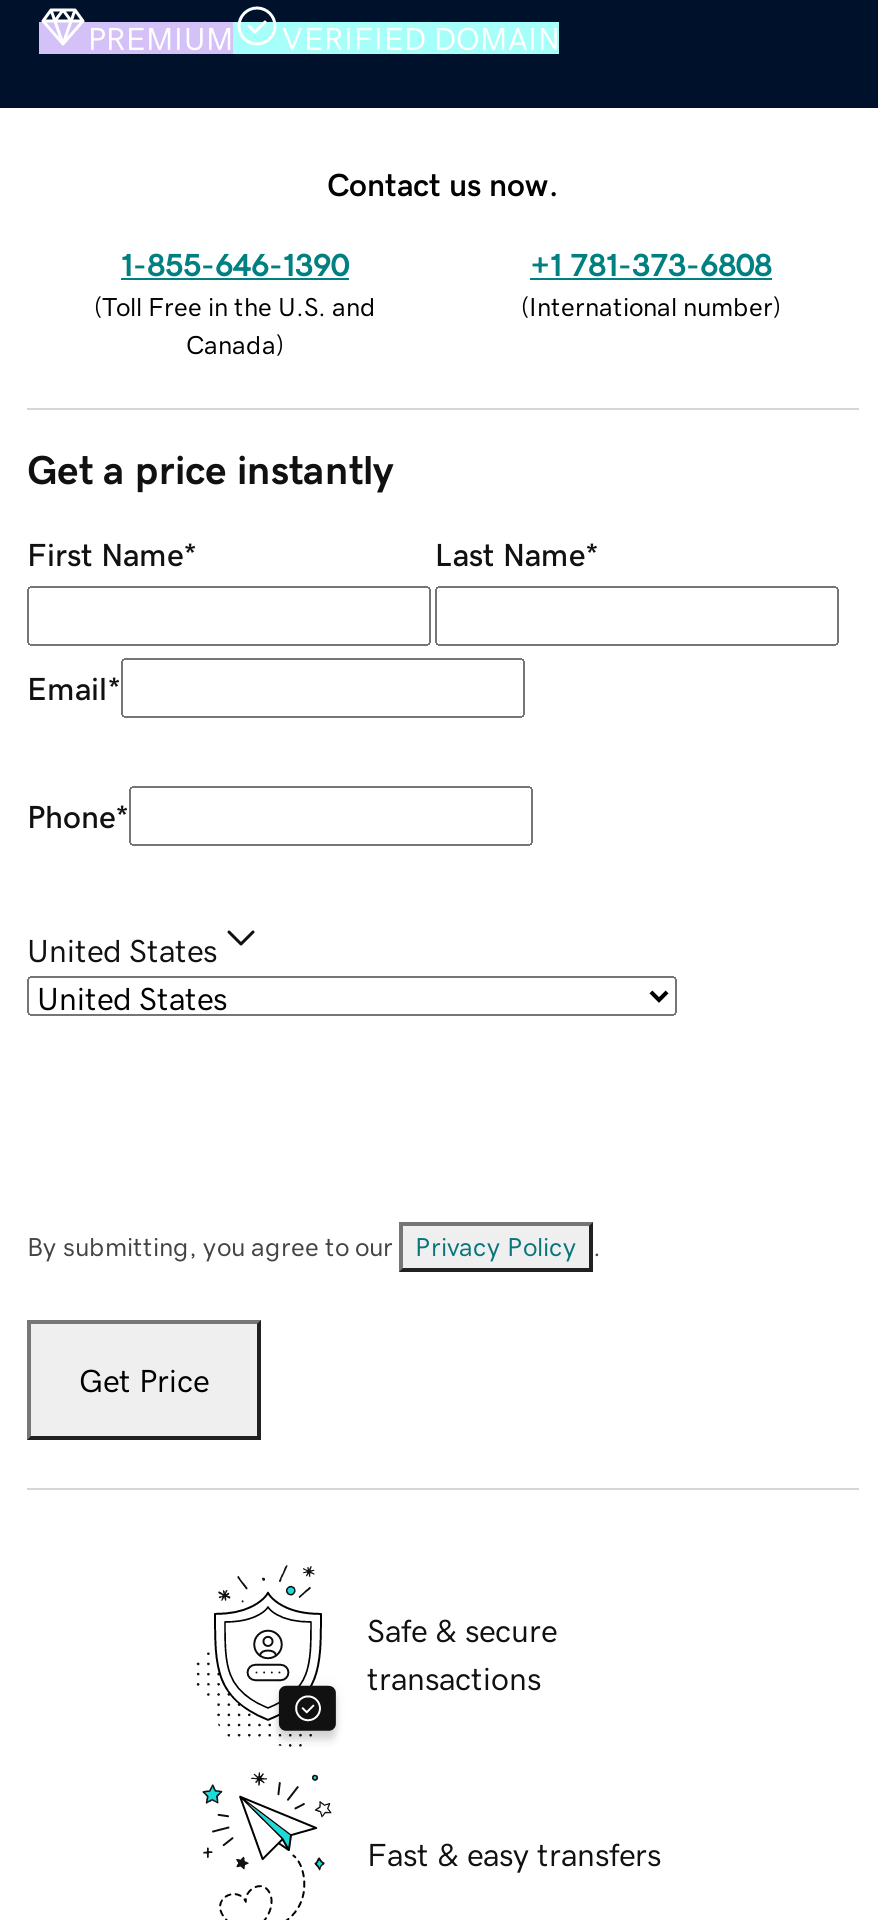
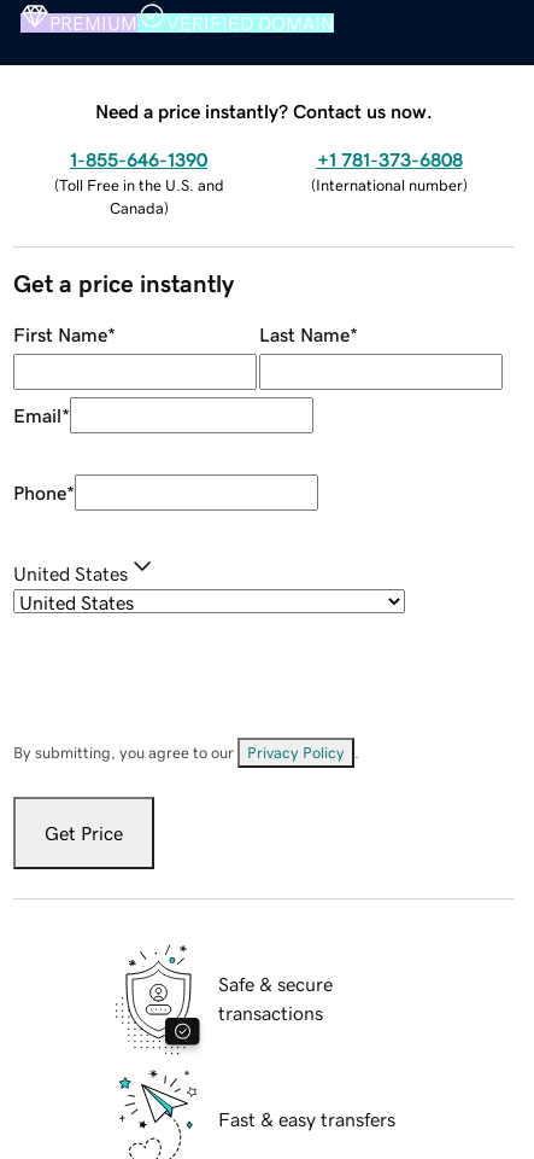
[327,167,559,199] Contact us now. -> [95,101,433,120] Need a price instantly? Contact us now.

